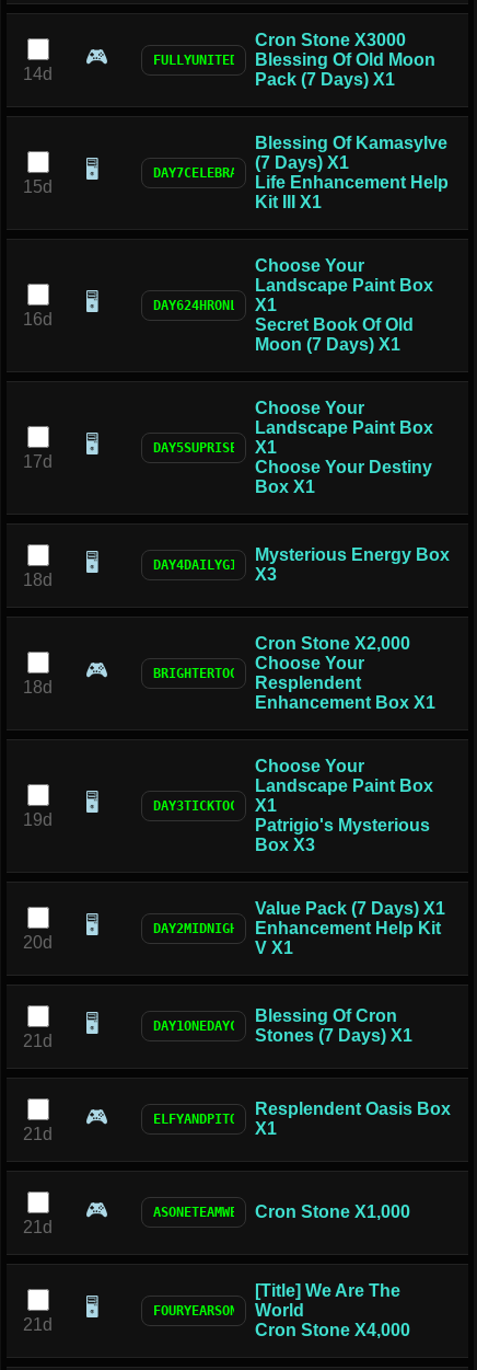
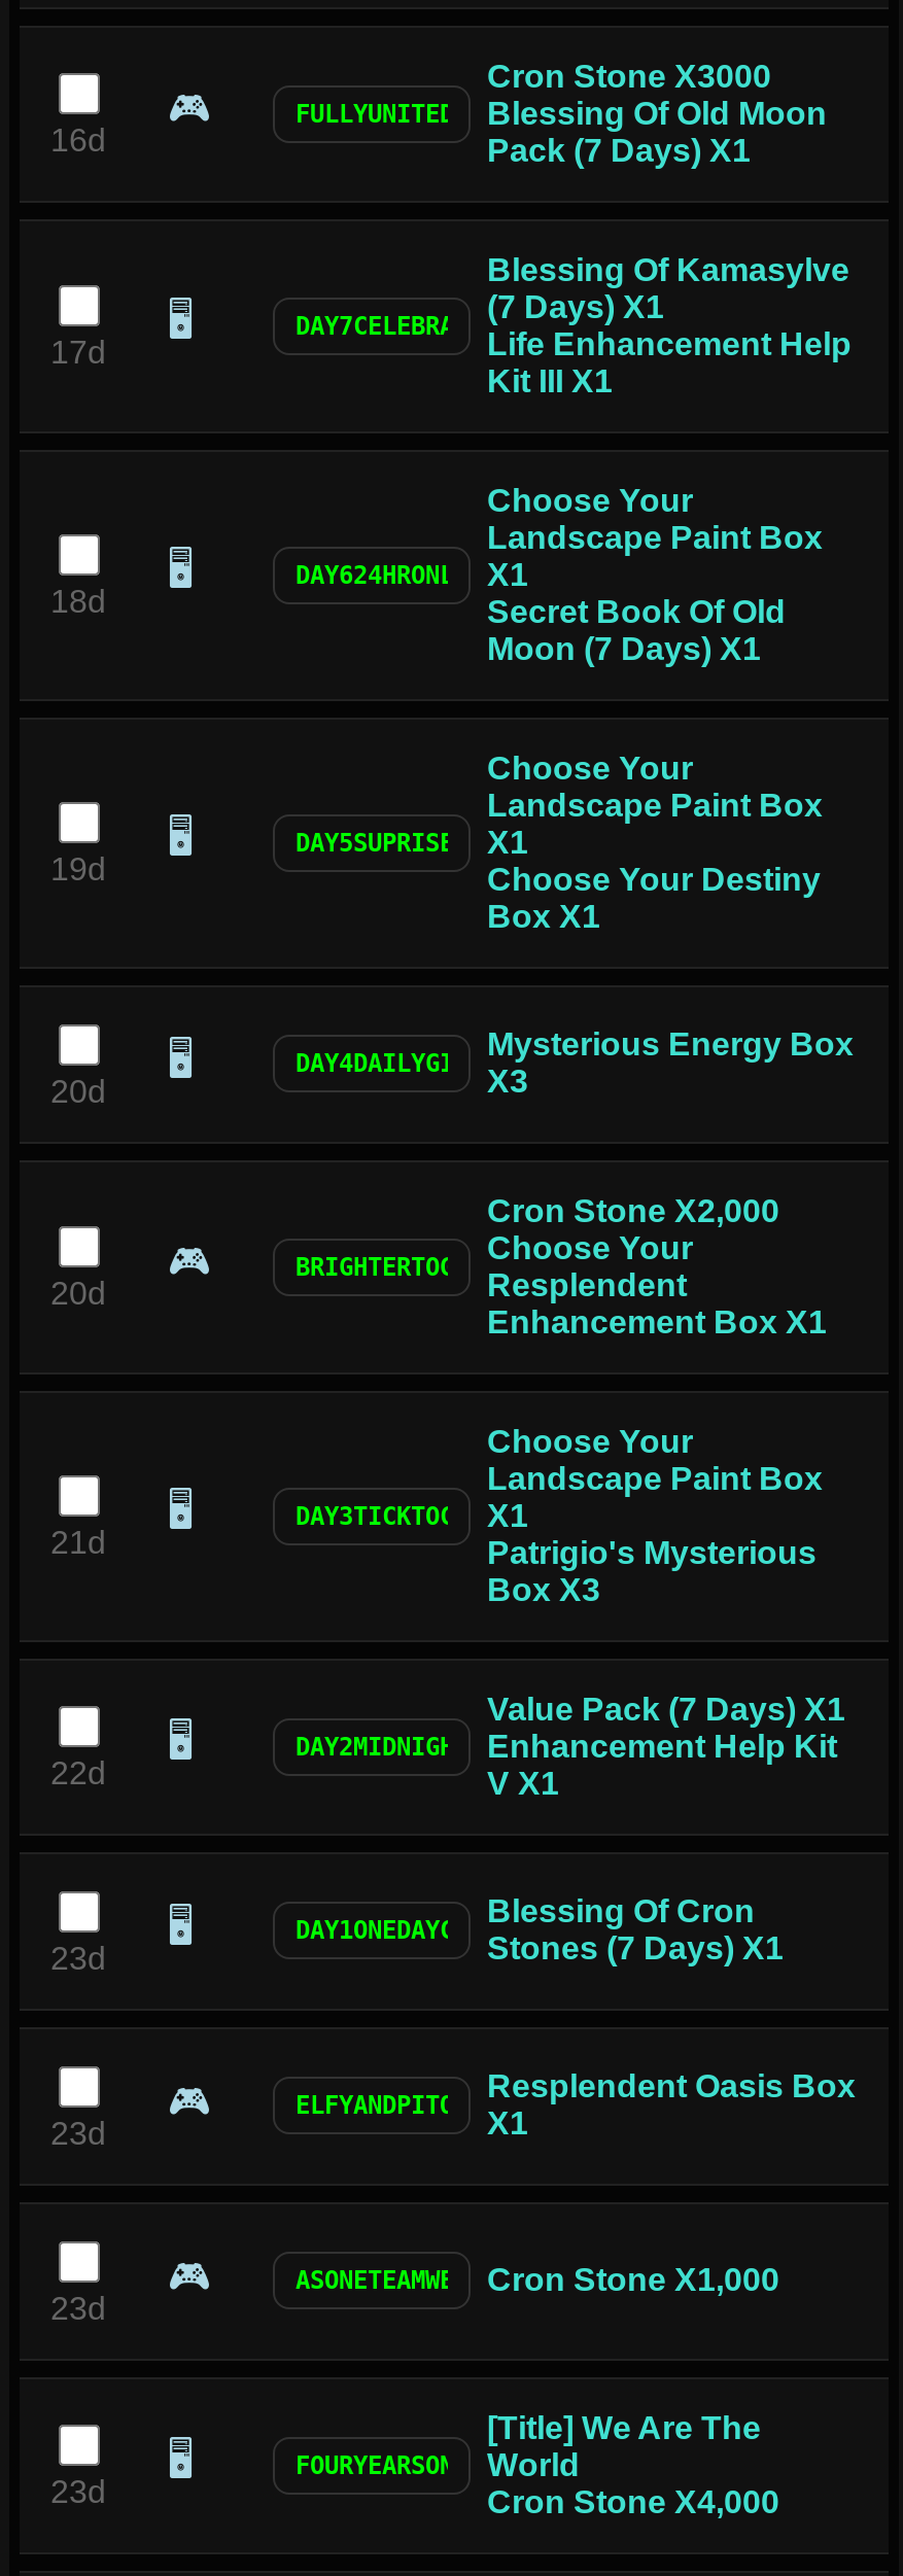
[23,65,53,83] 14d -> [50,123,106,158] 16d
[23,177,53,196] 15d -> [50,335,106,370] 17d
[23,310,53,329] 16d -> [50,584,106,619] 18d
[23,452,53,471] 17d -> [50,851,106,886] 19d
[23,571,53,589] 18d -> [50,1074,106,1109] 20d
[23,678,53,696] 18d -> [50,1276,106,1311] 20d
[23,810,53,829] 19d -> [50,1525,106,1560] 21d
[23,933,53,952] 20d -> [50,1755,106,1790] 22d
[23,1032,53,1050] 21d -> [50,1941,106,1976] 23d
[23,1125,53,1143] 21d -> [50,2116,106,2151] 23d
[23,1218,53,1236] 21d -> [50,2291,106,2326] 23d
[23,1315,53,1334] 21d -> [50,2474,106,2509] 23d

